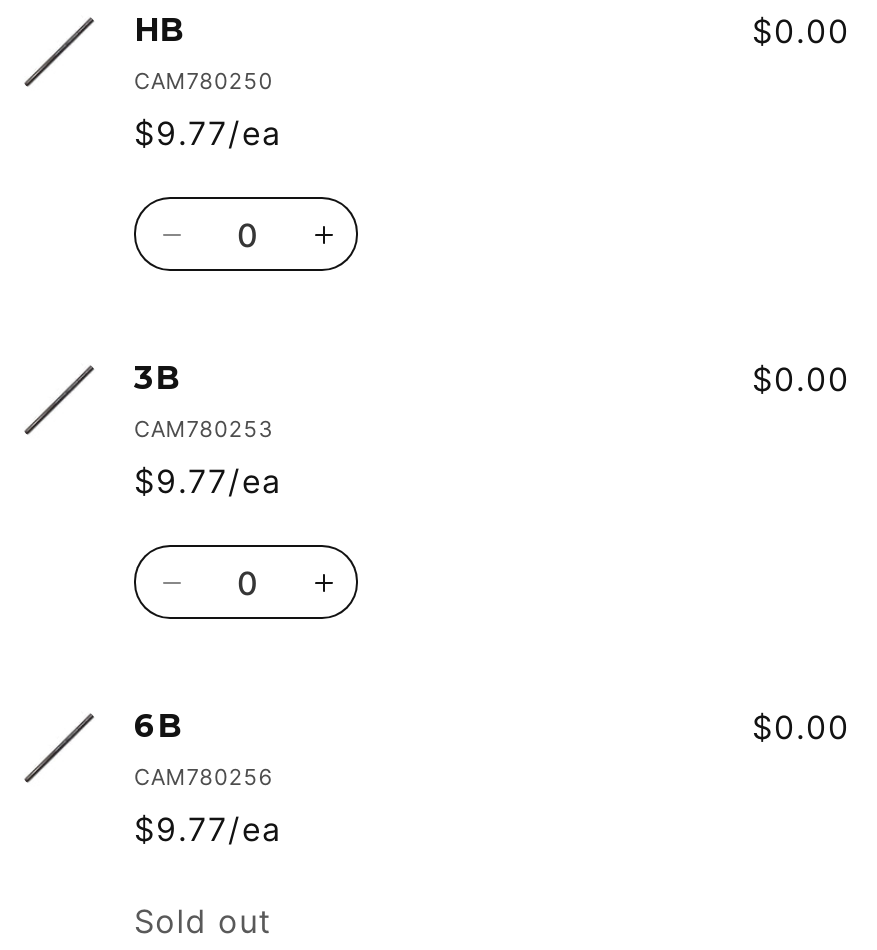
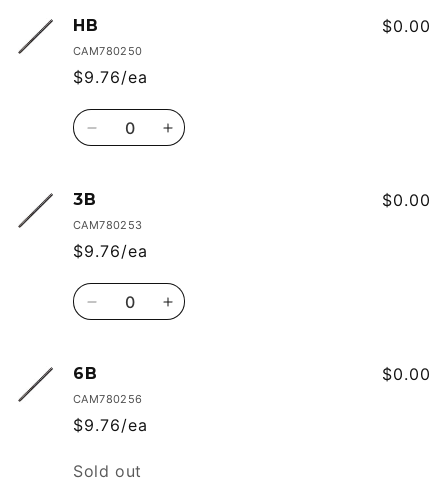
[134,113,282,153] $9.77/ea -> [73,67,148,87] $9.76/ea
[134,461,282,501] $9.77/ea -> [73,241,148,261] $9.76/ea
[134,809,282,849] $9.77/ea -> [73,415,148,435] $9.76/ea

